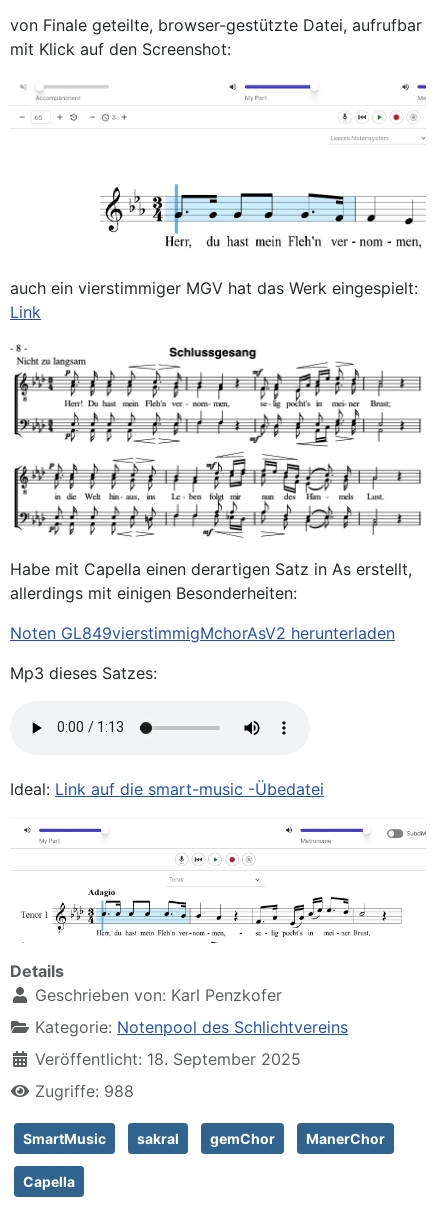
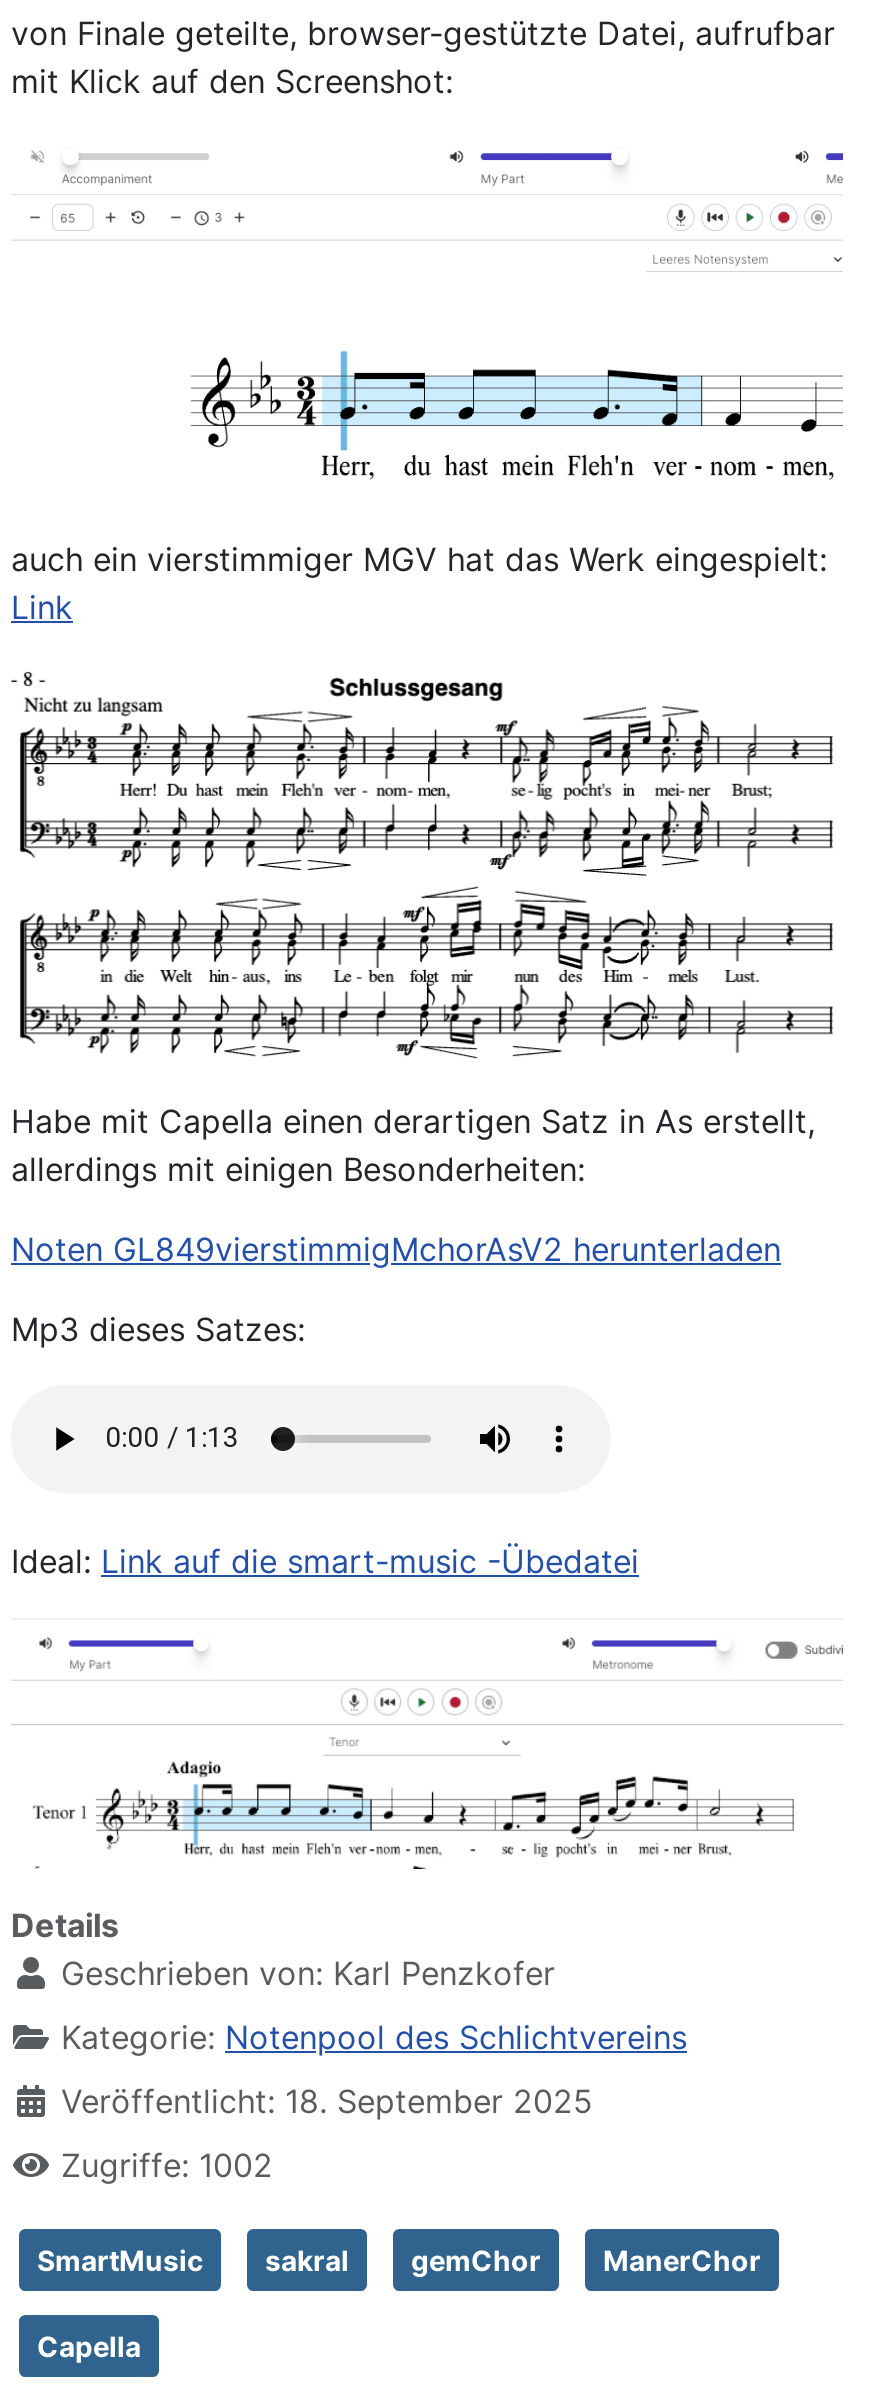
[35,1081,134,1101] Zugriffe: 988 -> [61,2144,273,2184] Zugriffe: 1002

